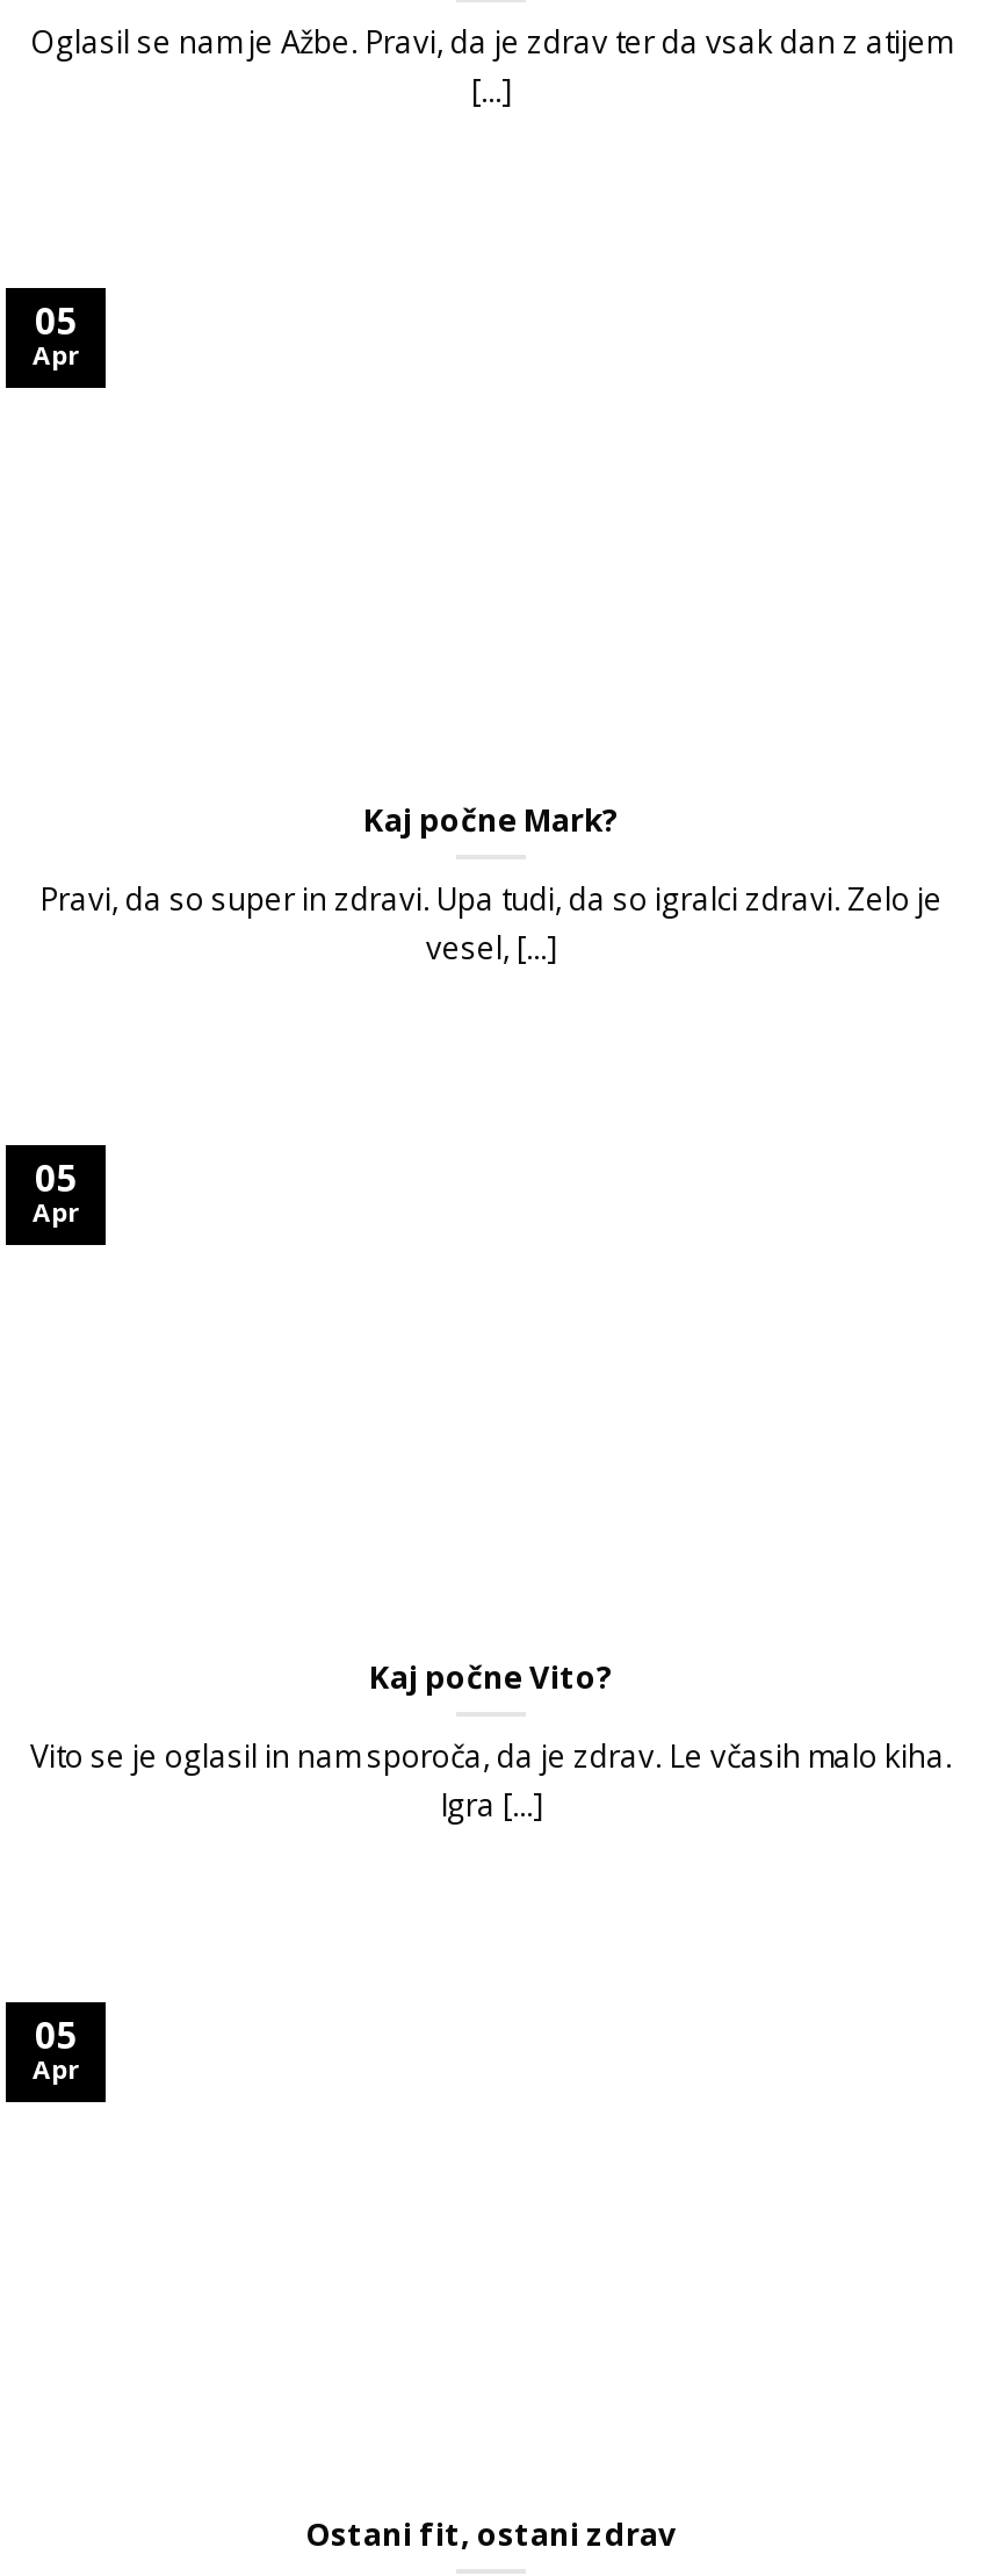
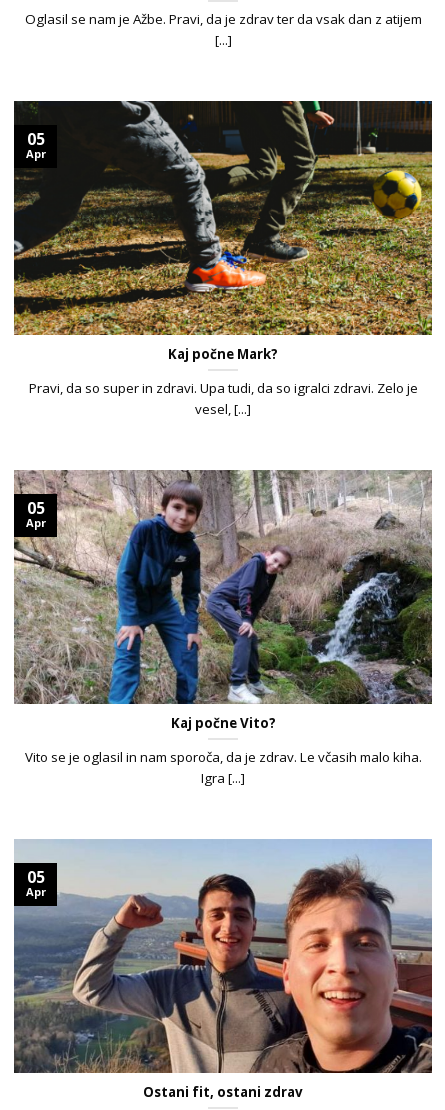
none -> [13,100,433,336] [image]
none -> [13,469,433,705] [image]
none -> [13,839,433,1074] [image]

